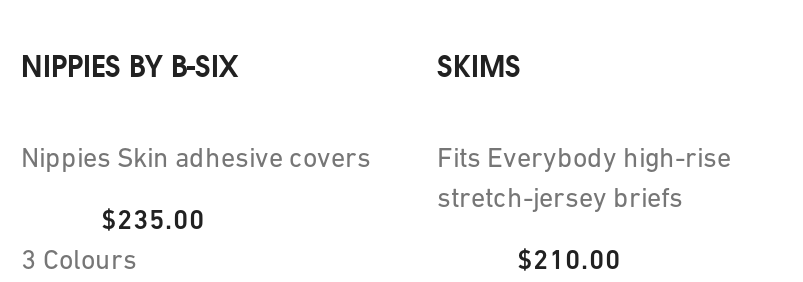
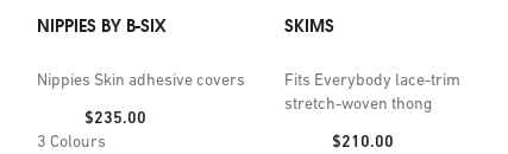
[437,140,731,212] Fits Everybody high-rise | stretch-jersey briefs -> [284,70,460,113] Fits Everybody lace-trim | stretch-woven thong

